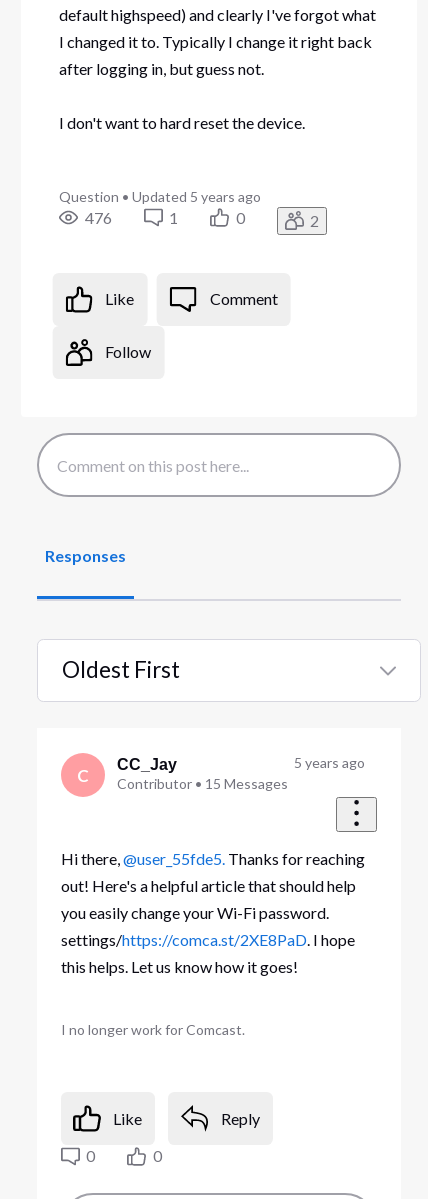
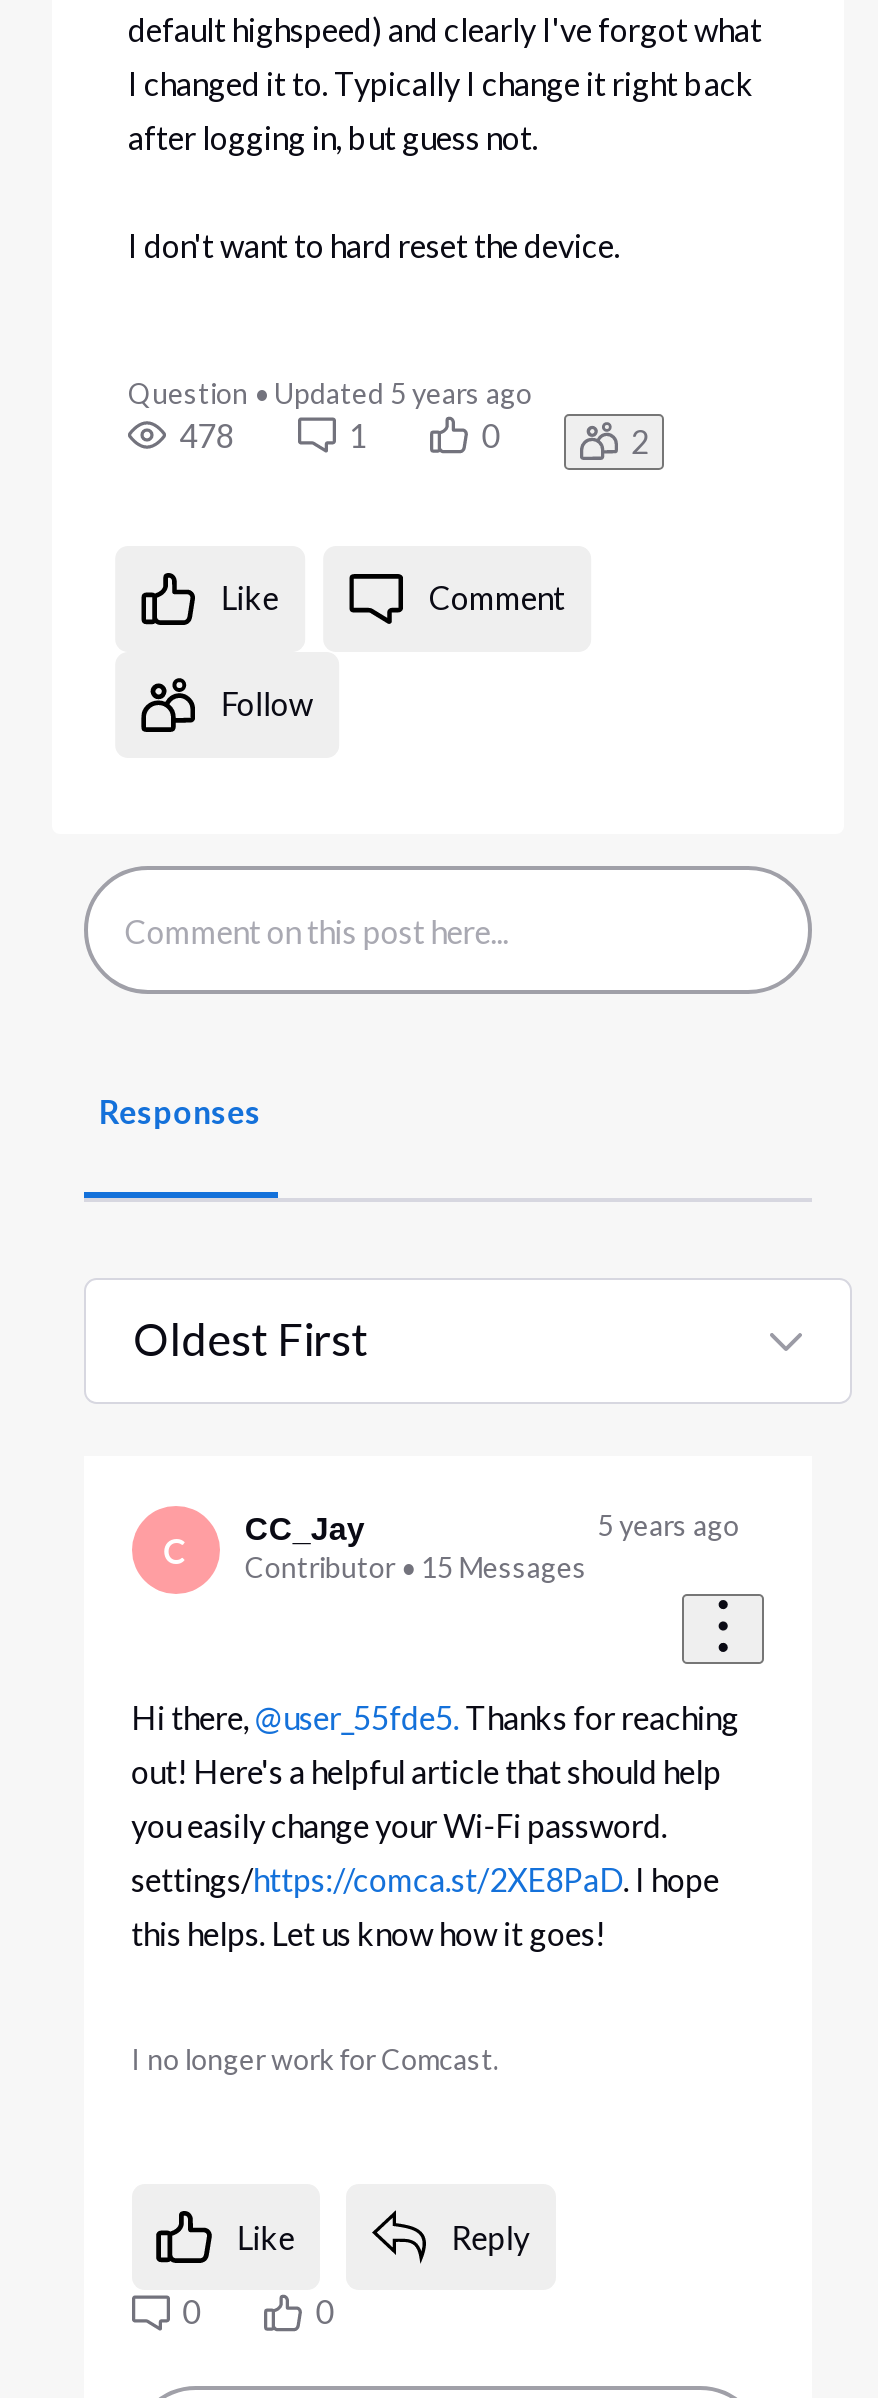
[85,208,112,227] 476 -> [179,415,233,453] 478

